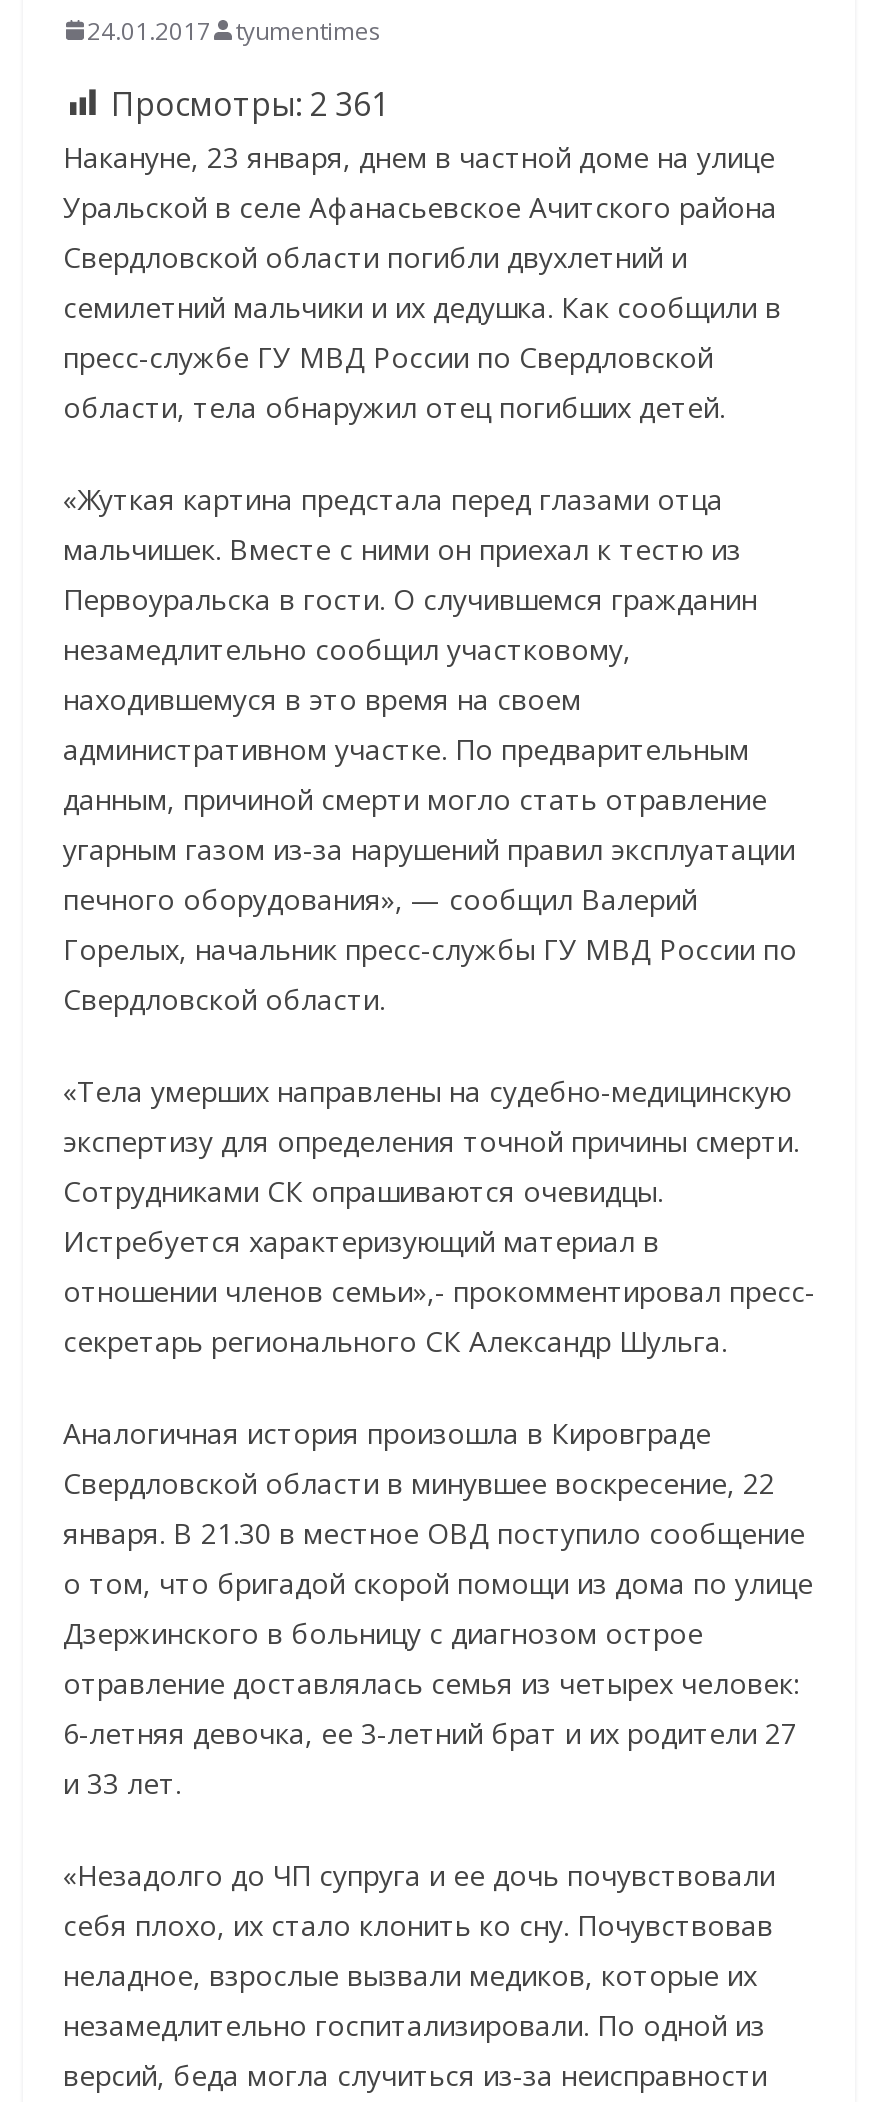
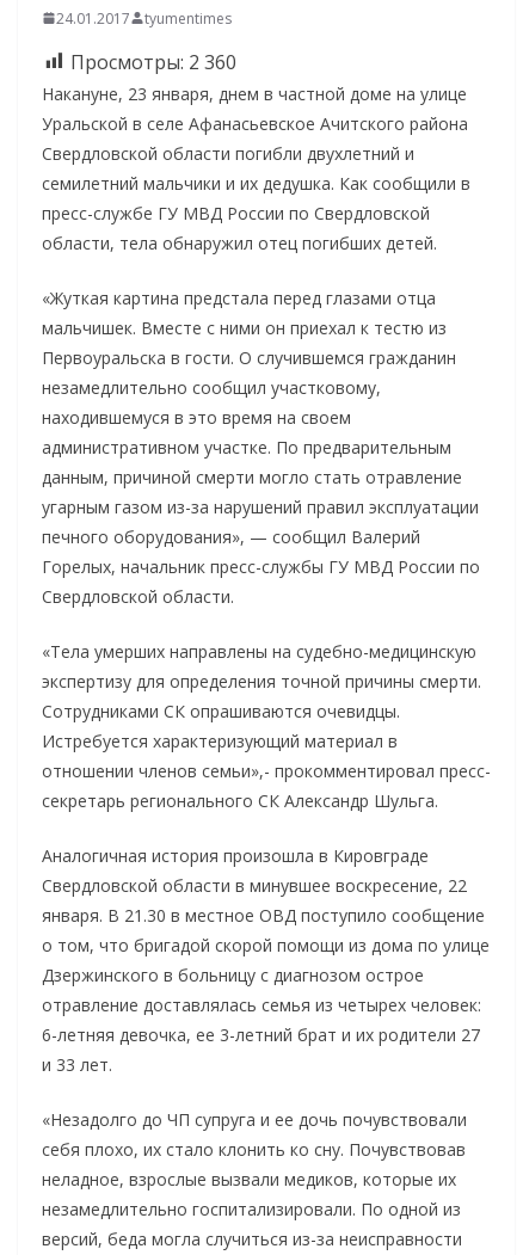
[111,81,389,125] Просмотры: 2 361 -> [70,48,236,75] Просмотры: 2 360

